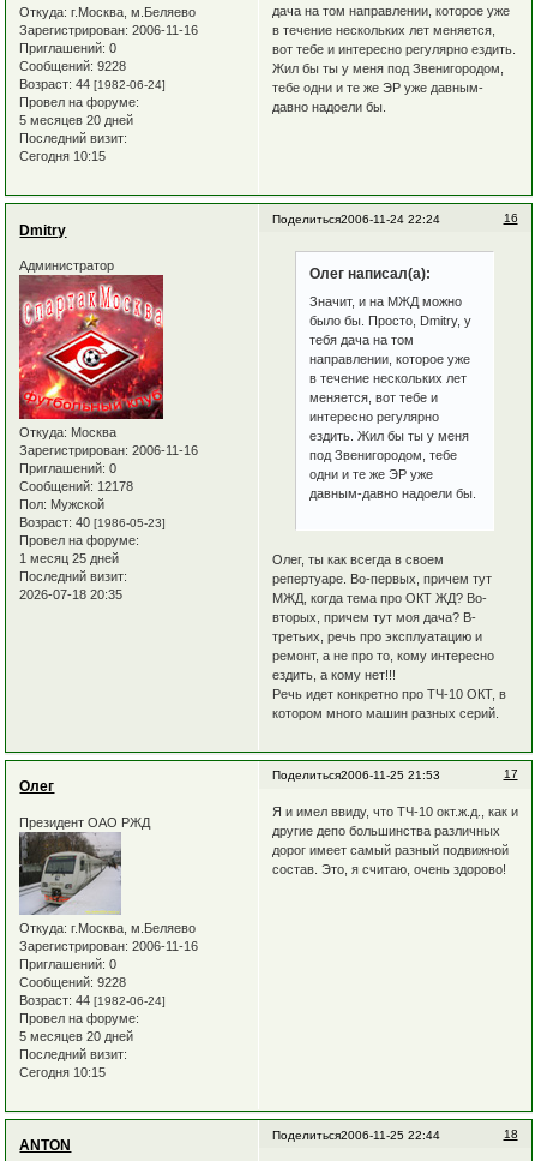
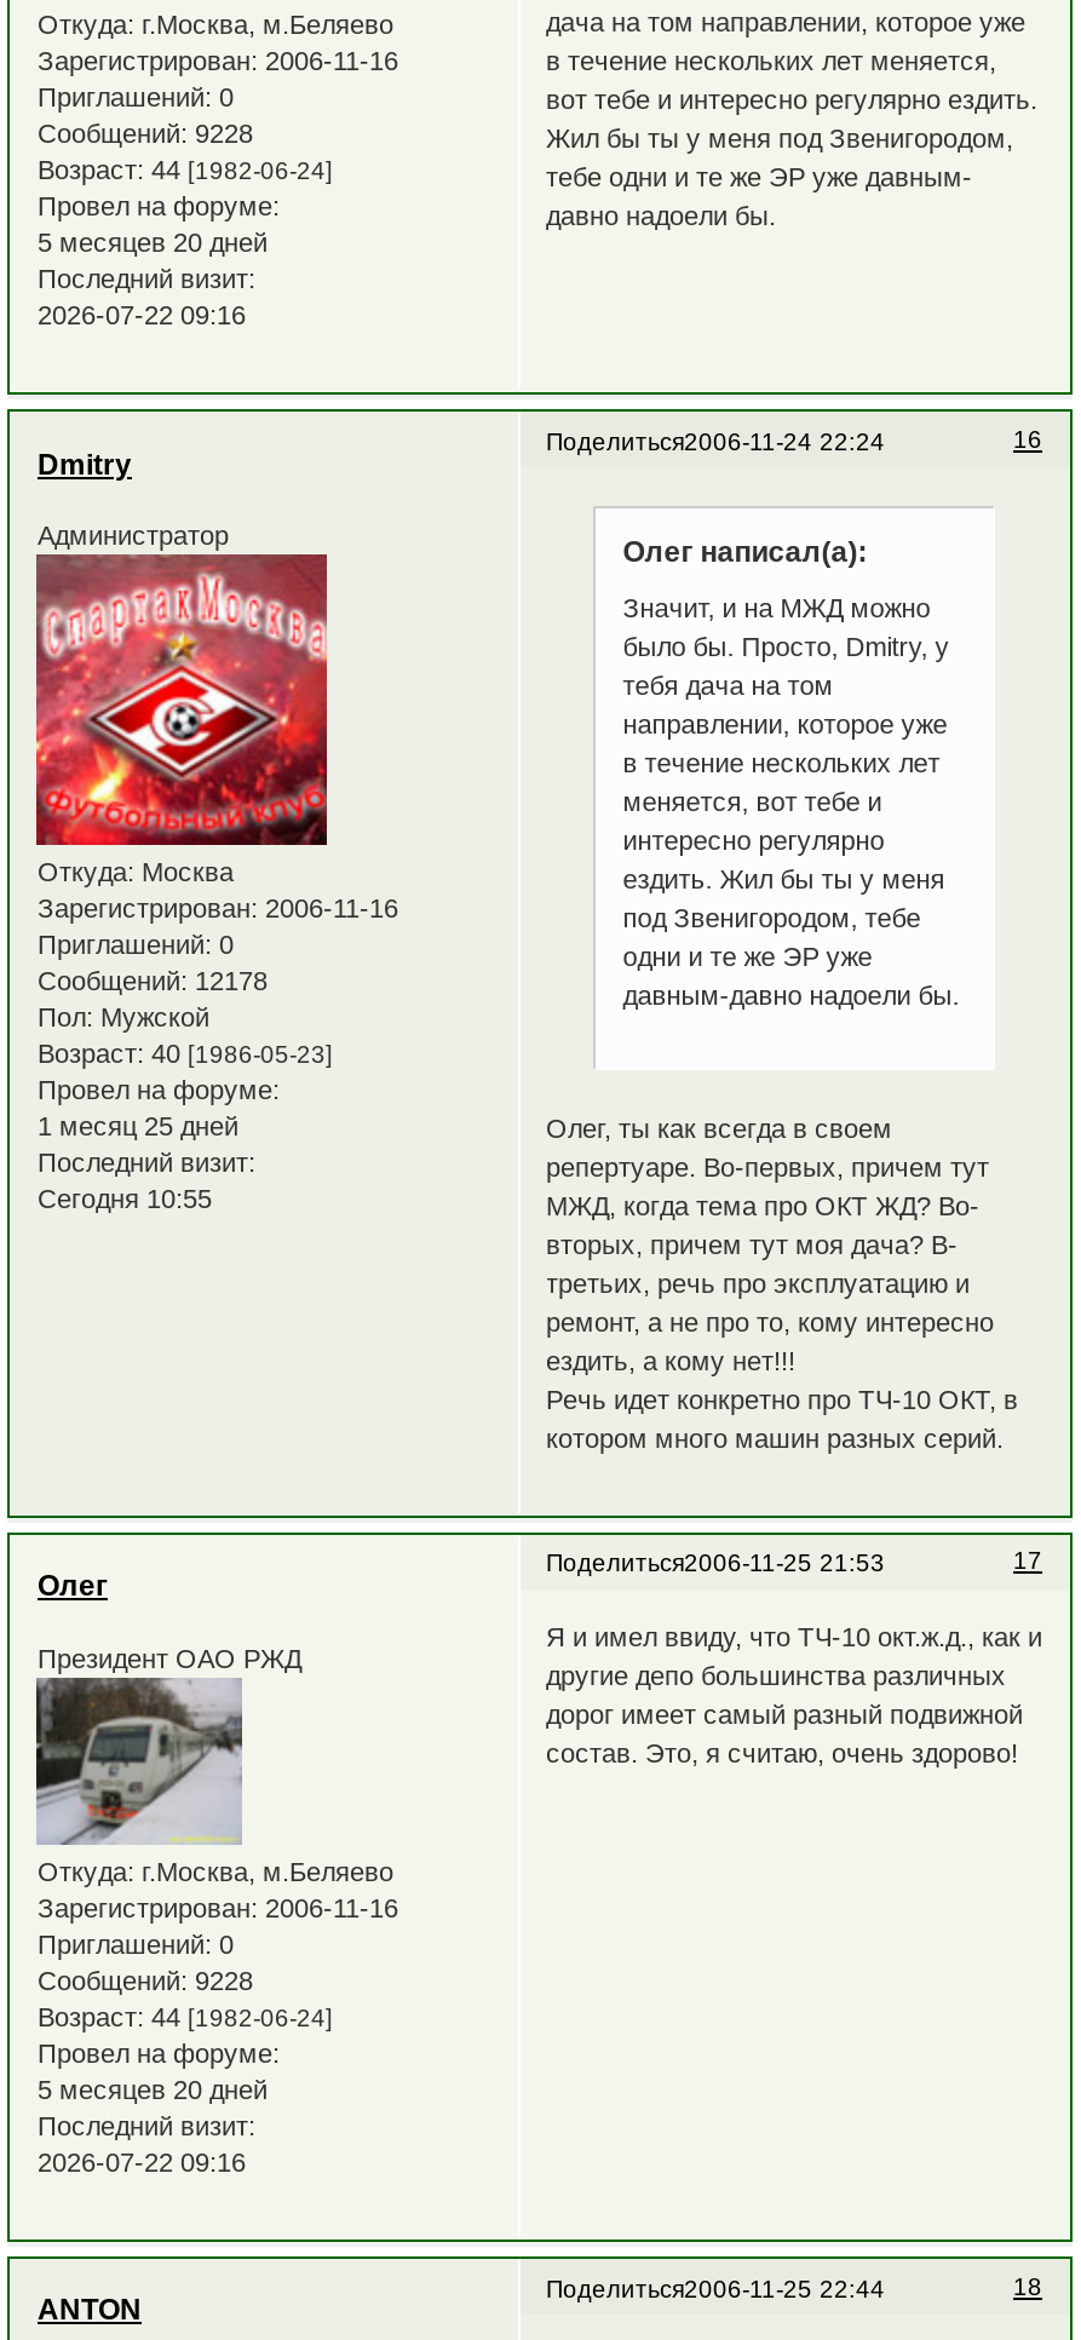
[20,149,106,163] Сегодня 10:15 -> [38,300,246,329] 2026-07-22 09:16
[20,587,123,602] 2026-07-18 20:35 -> [38,1184,212,1213] Сегодня 10:55
[20,1065,106,1079] Сегодня 10:15 -> [38,2147,246,2176] 2026-07-22 09:16

